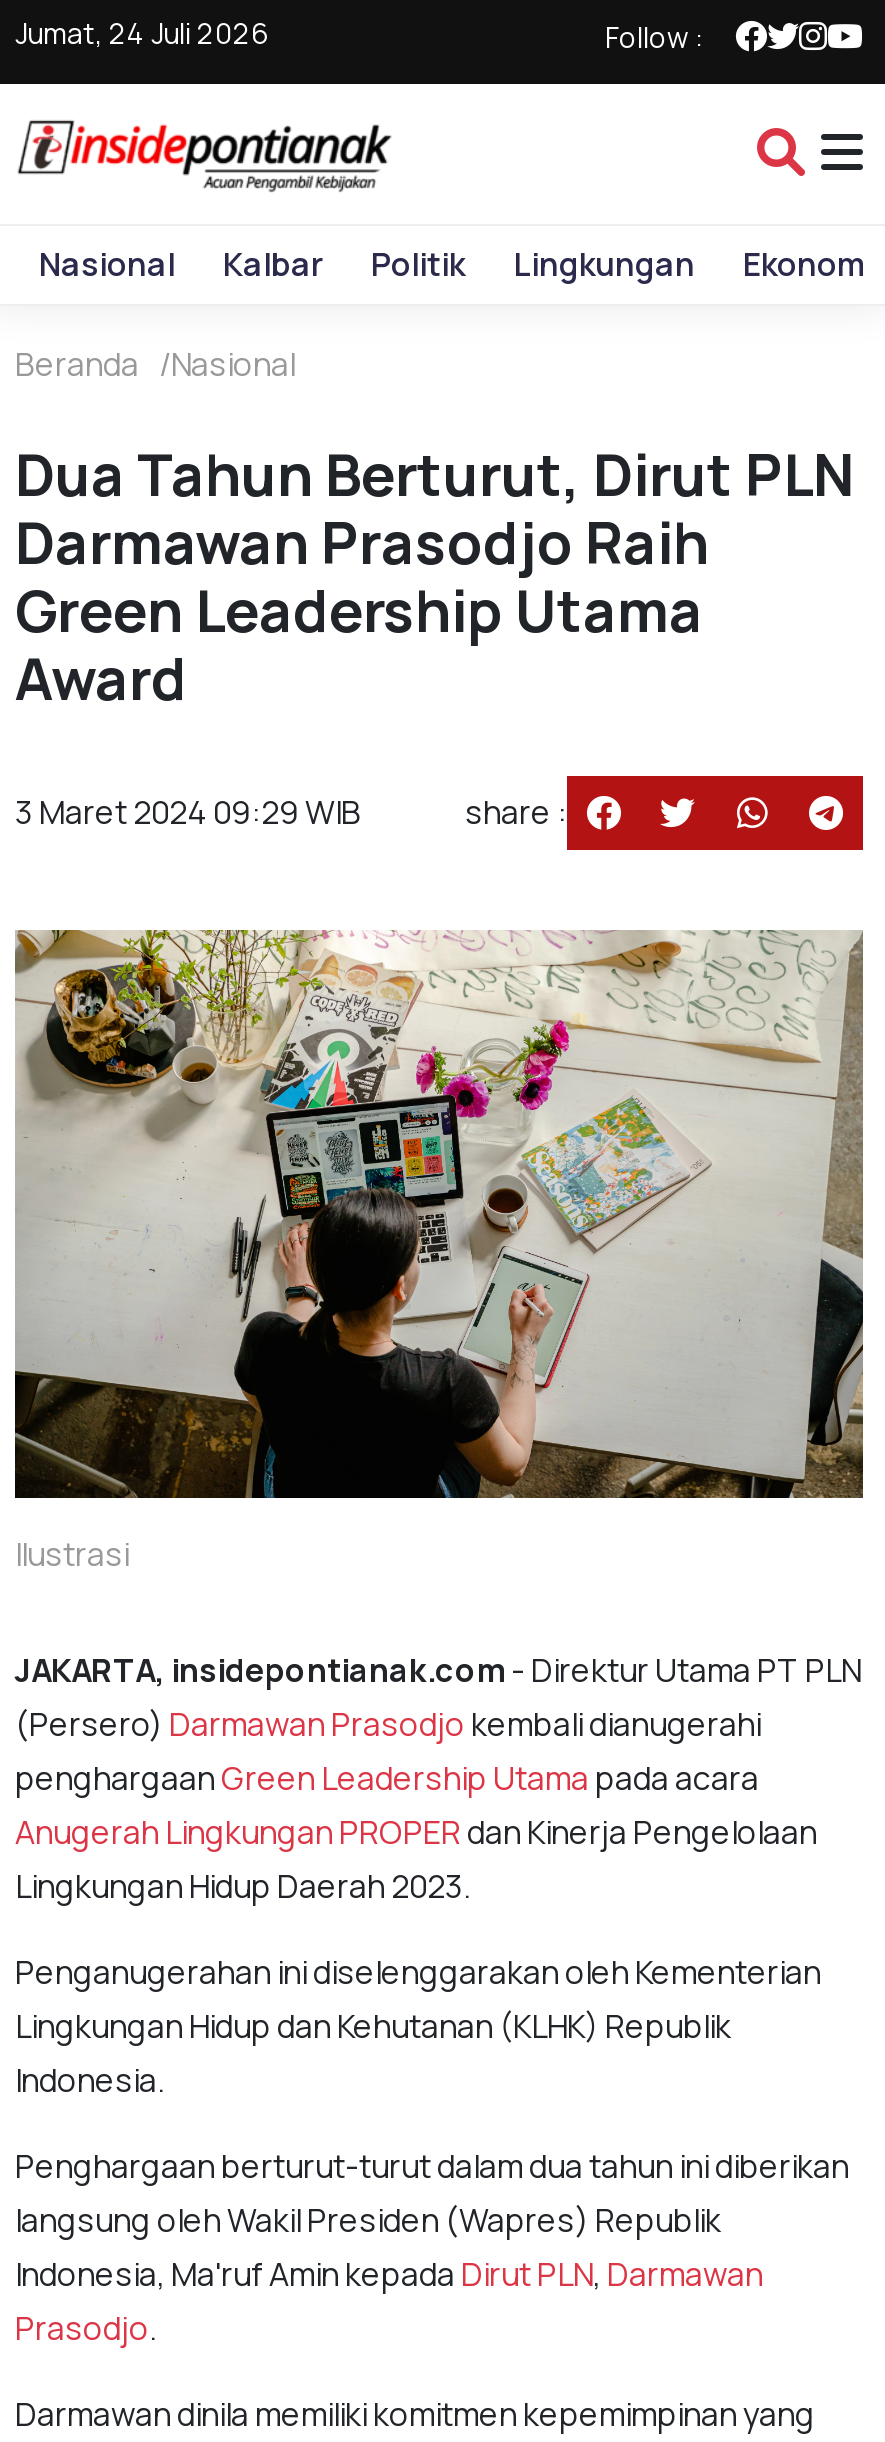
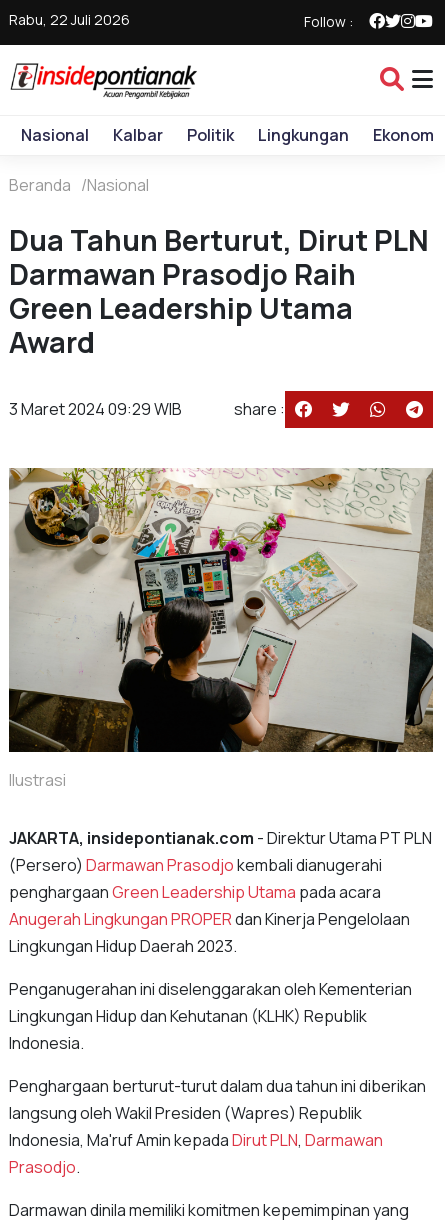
[15,14,269,52] Jumat, 24 Juli 2026 -> [9,10,130,29] Rabu, 22 Juli 2026

